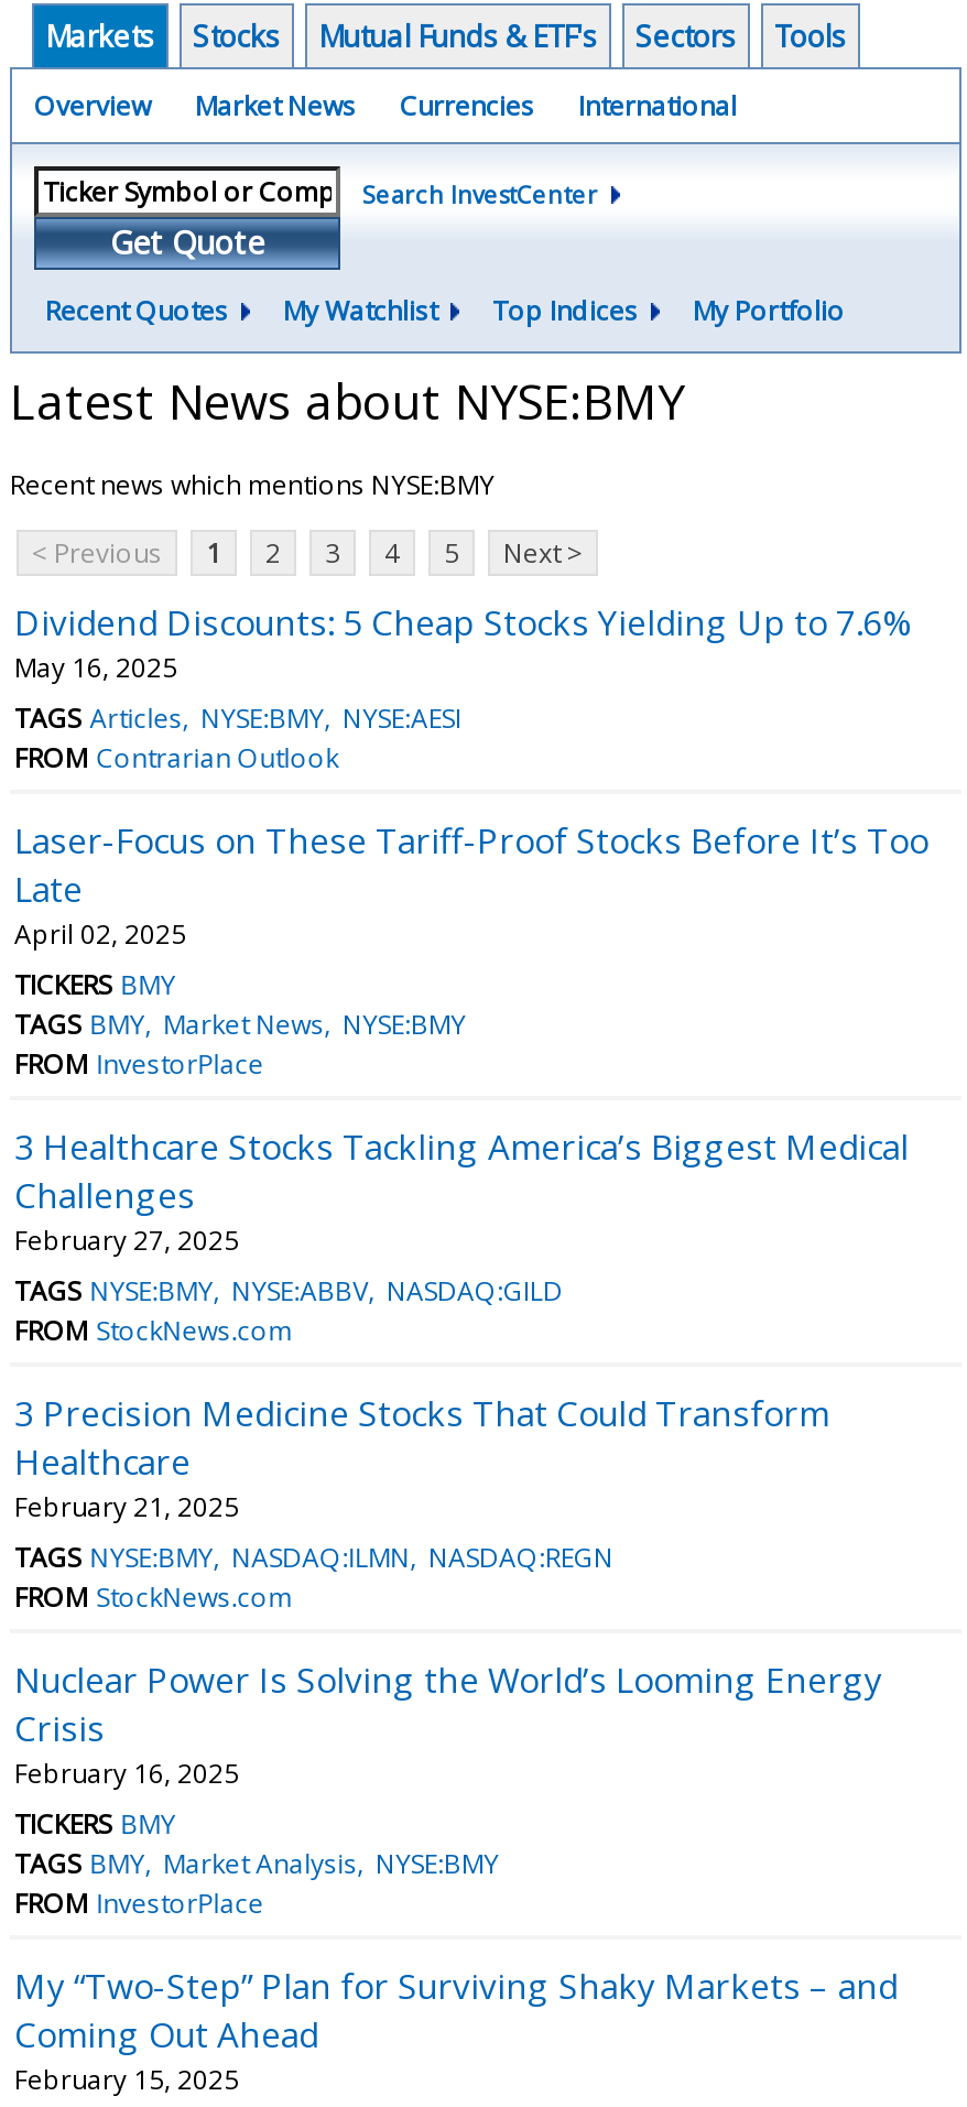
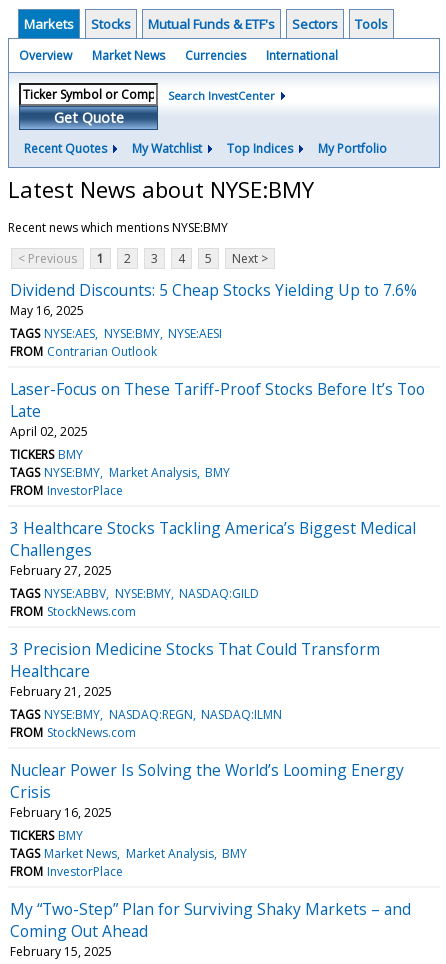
[14,699,461,737] TAGS Articles NYSE:BMY NYSE:AESI -> [10,325,222,342] TAGS NYSE:AES NYSE:BMY NYSE:AESI
[14,1005,466,1043] TAGS BMY Market News NYSE:BMY -> [10,464,230,481] TAGS NYSE:BMY Market Analysis BMY
[14,1272,563,1309] TAGS NYSE:BMY NYSE:ABBV NASDAQ:GILD -> [10,585,259,602] TAGS NYSE:ABBV NYSE:BMY NASDAQ:GILD
[14,1538,613,1576] TAGS NYSE:BMY NASDAQ:ILMN NASDAQ:REGN -> [10,706,282,723] TAGS NYSE:BMY NASDAQ:REGN NASDAQ:ILMN
[14,1845,499,1882] TAGS BMY Market Analysis NYSE:BMY -> [10,845,247,862] TAGS Market News Market Analysis BMY

